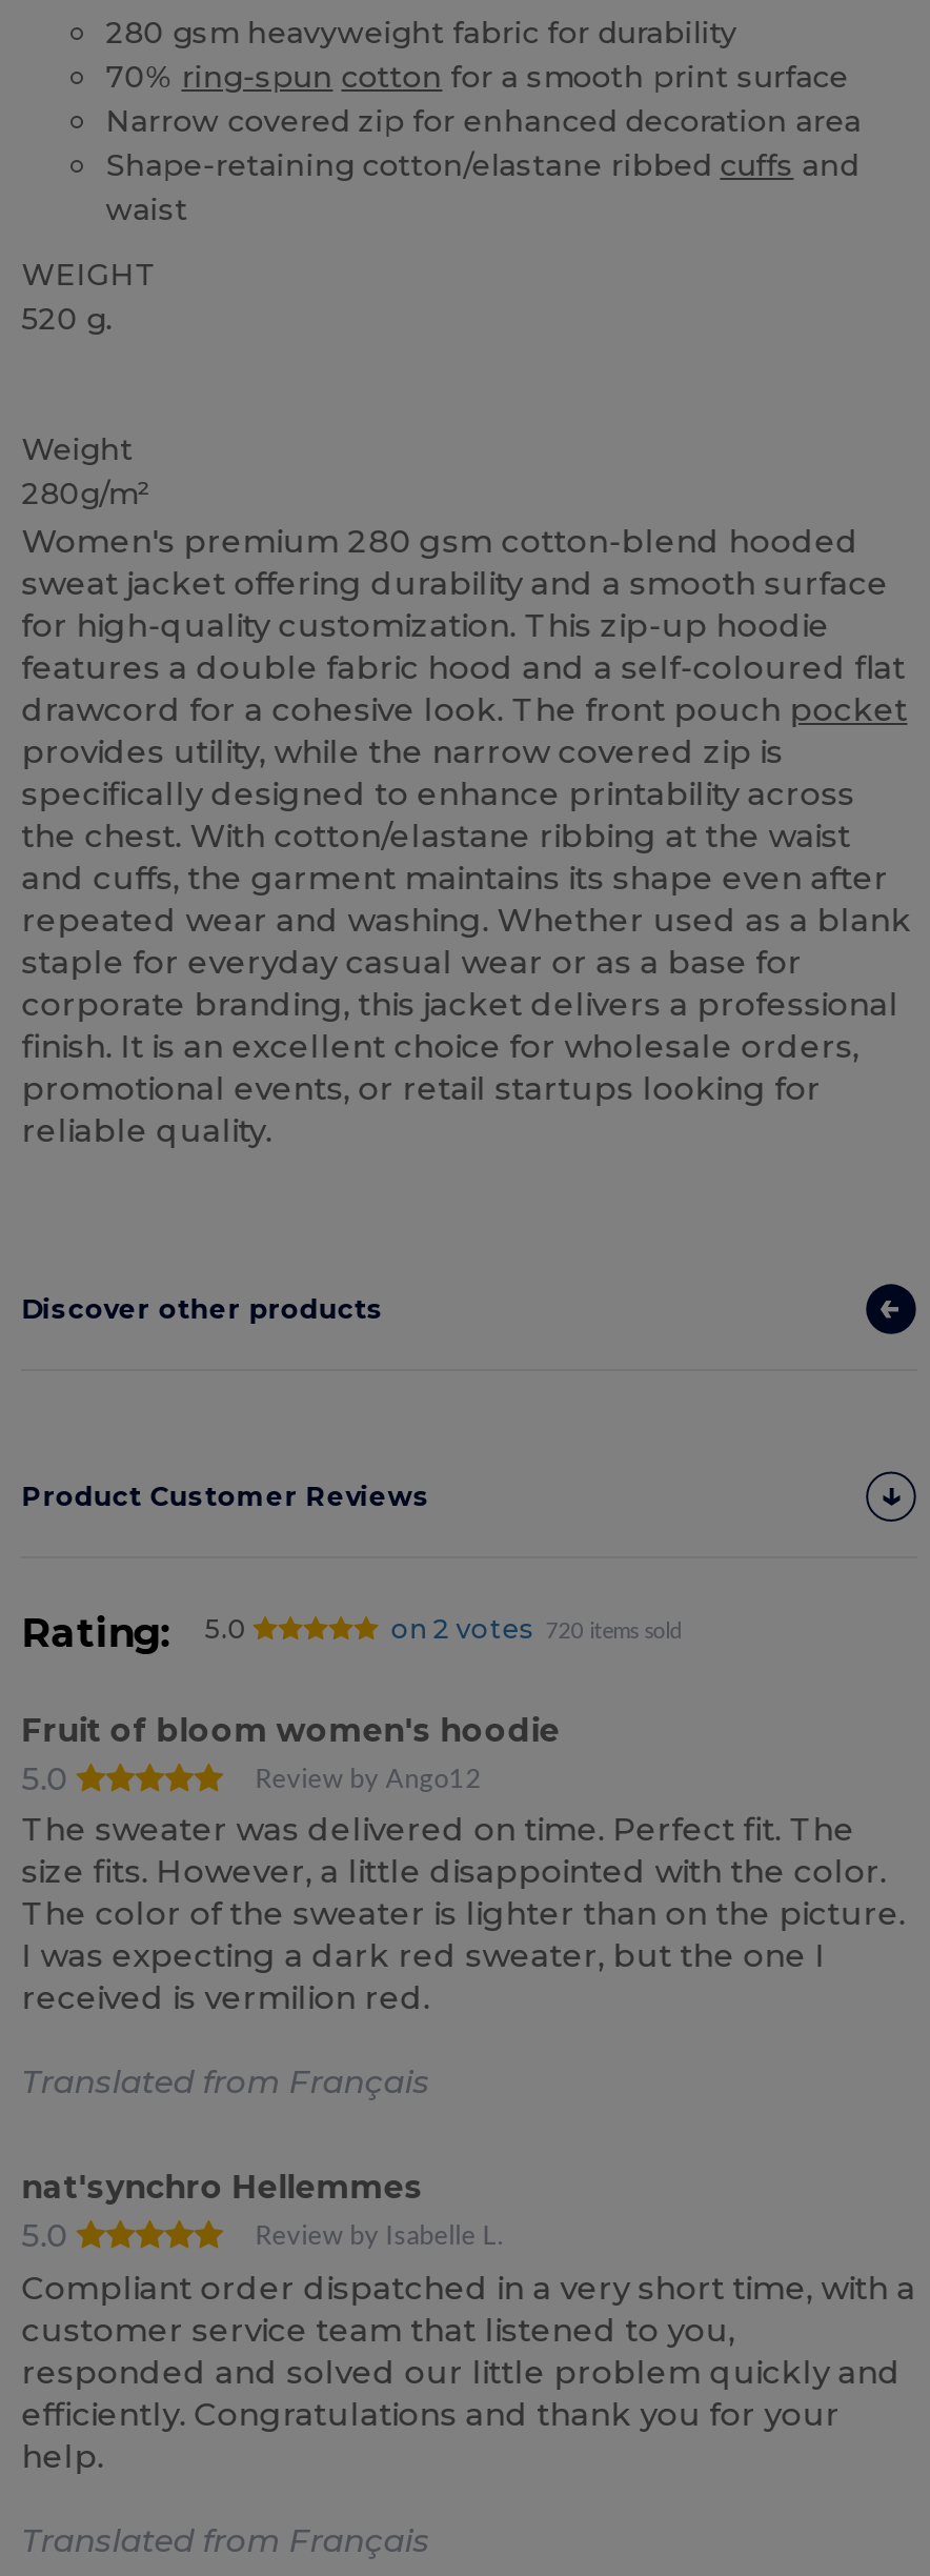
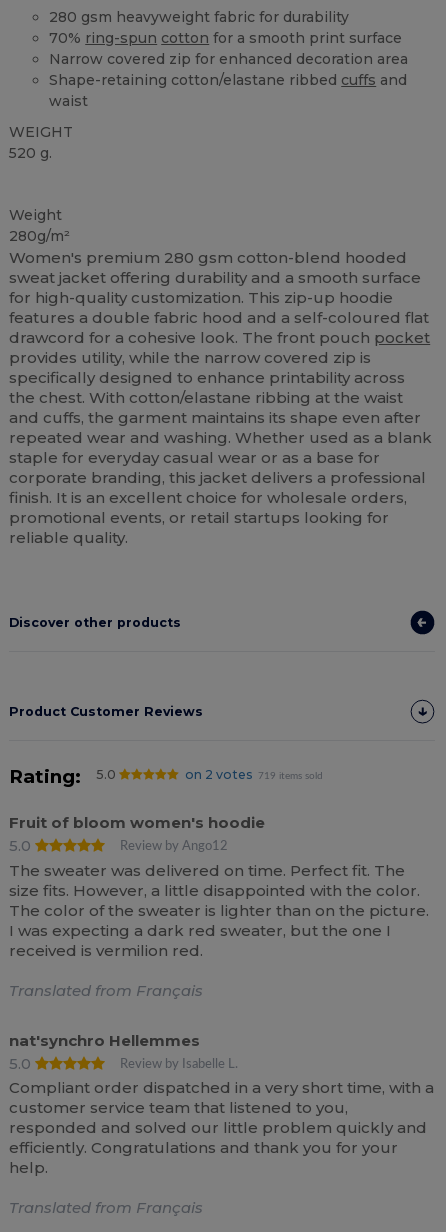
[391,1613,682,1644] on 2 votes 720 items sold -> [185,767,323,782] on 2 votes 719 items sold

